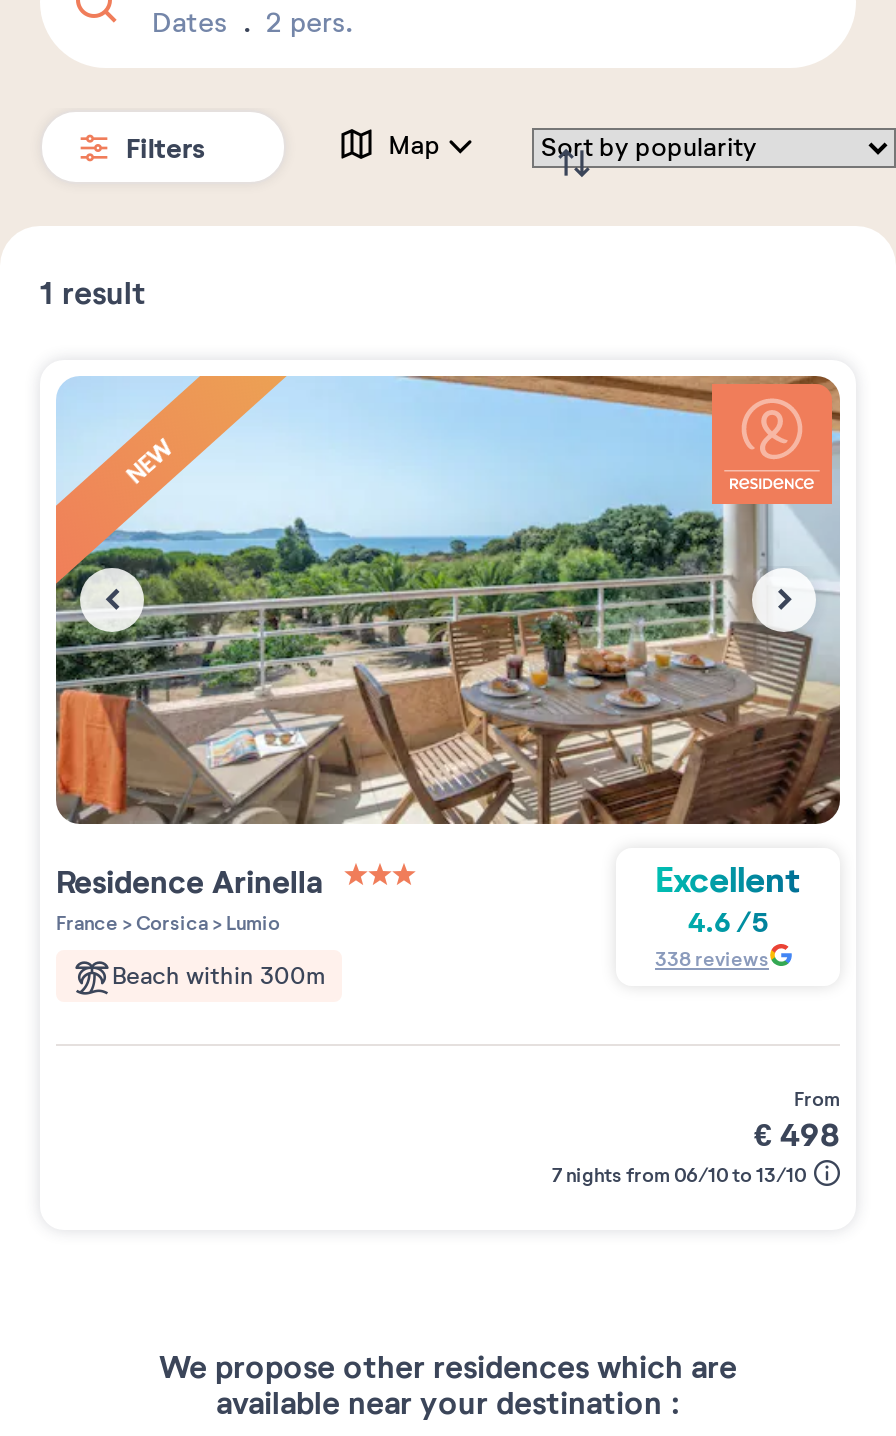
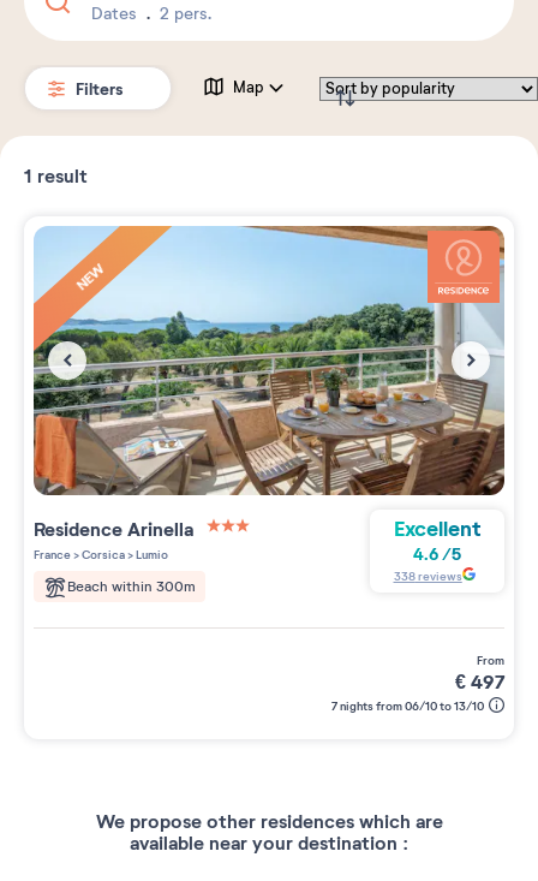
[754,1114,840,1156] €498 -> [455,669,504,694] €497

